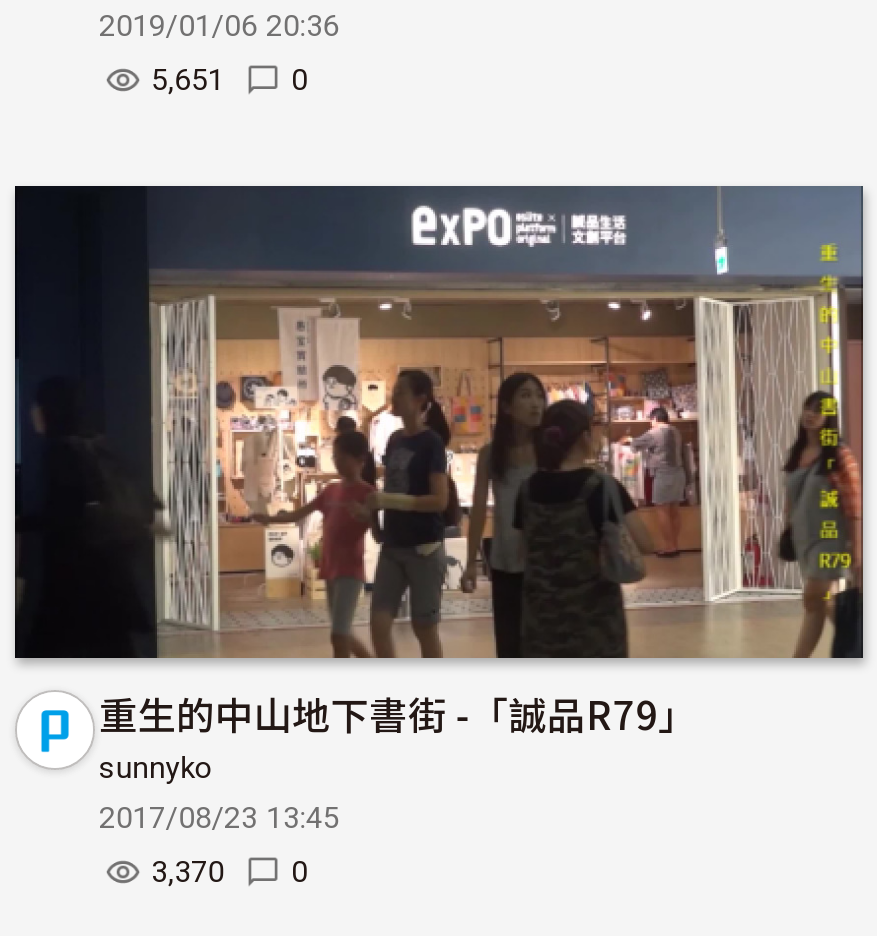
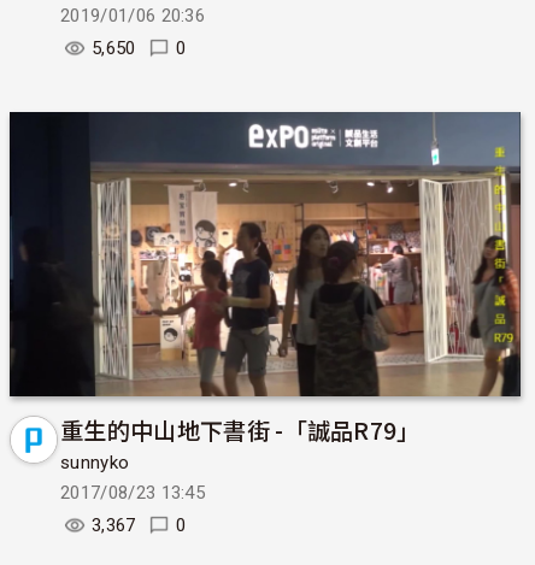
[151,61,308,97] 5,651 0 -> [92,37,186,58] 5,650 0
[151,854,308,890] 3,370 0 -> [92,515,186,536] 3,367 0

